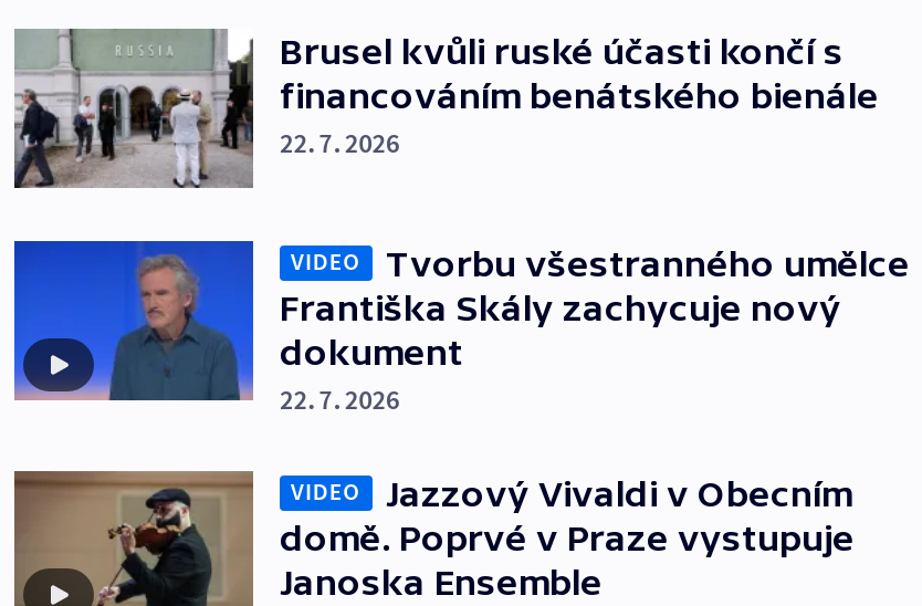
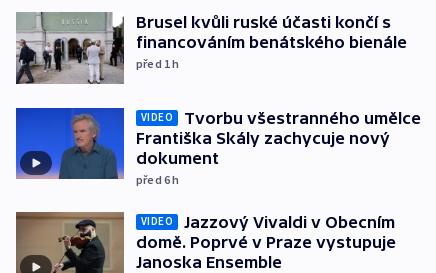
[280,127,400,160] 22. 7. 2026 -> [136,56,180,71] před 1 h
[280,382,400,416] 22. 7. 2026 -> [136,172,180,187] před 6 h

